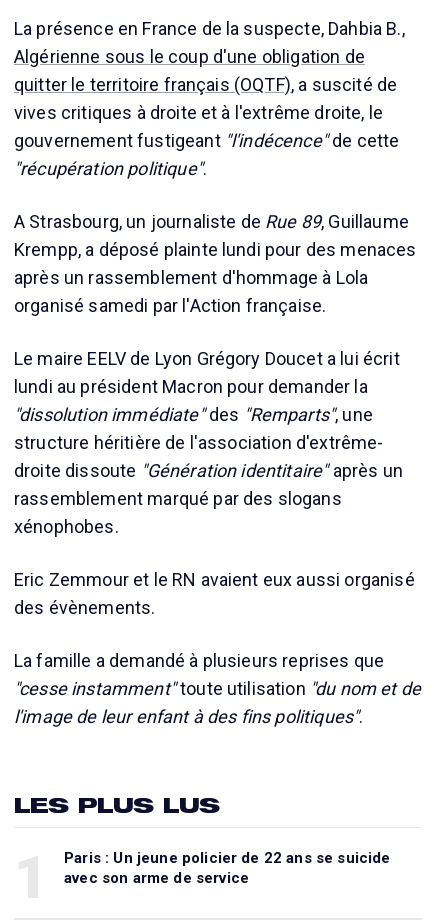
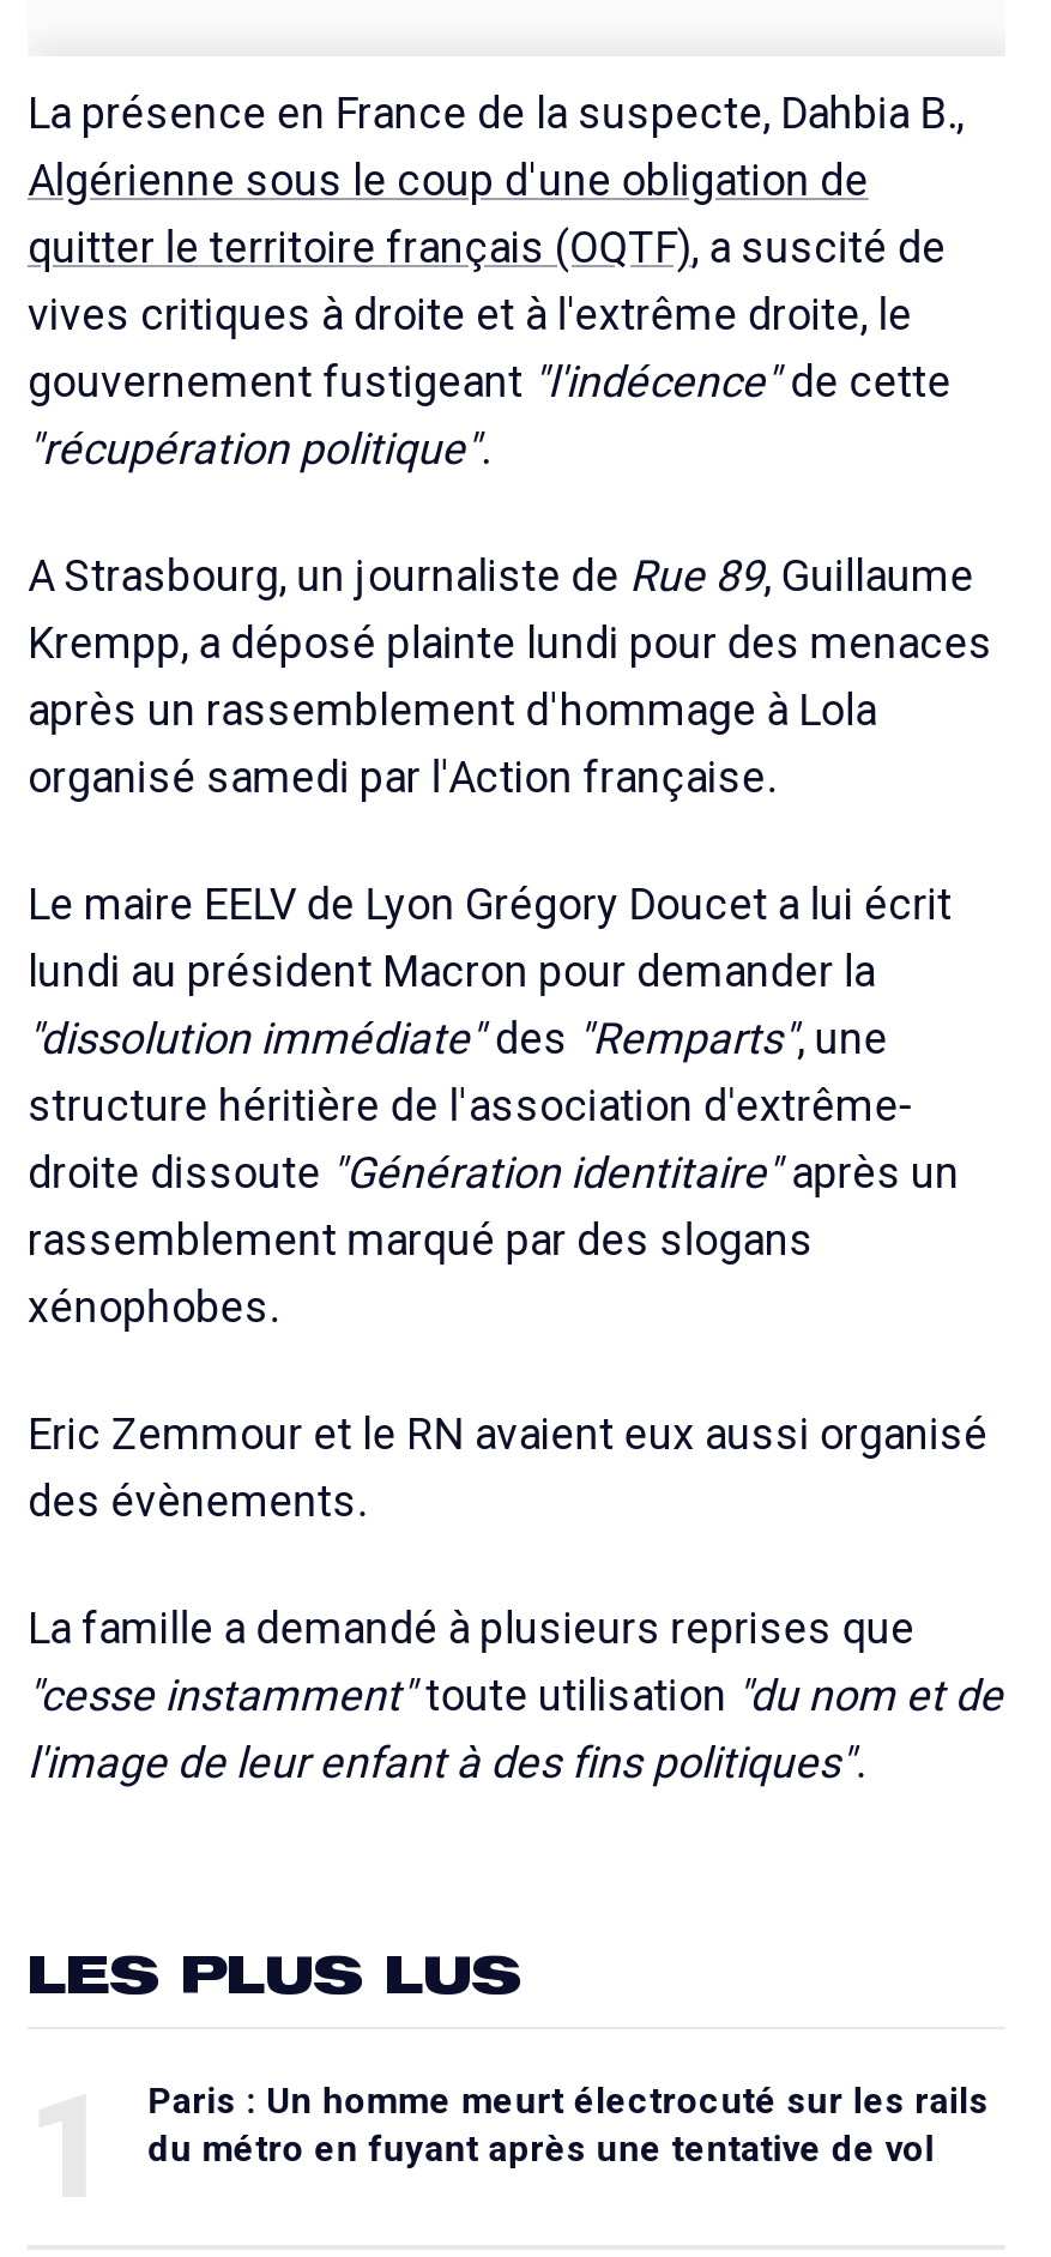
[64,849,390,887] Paris : Un jeune policier de 22 ans se suicide | avec son arme de service -> [148,2081,988,2172] Paris : Un homme meurt électrocuté sur les rails | du métro en fuyant après une tentative de vol

